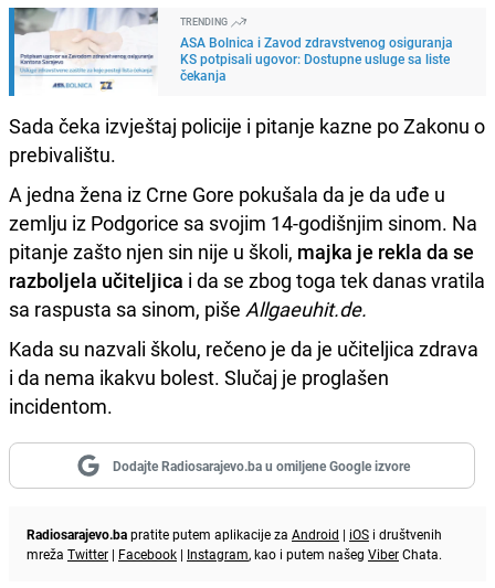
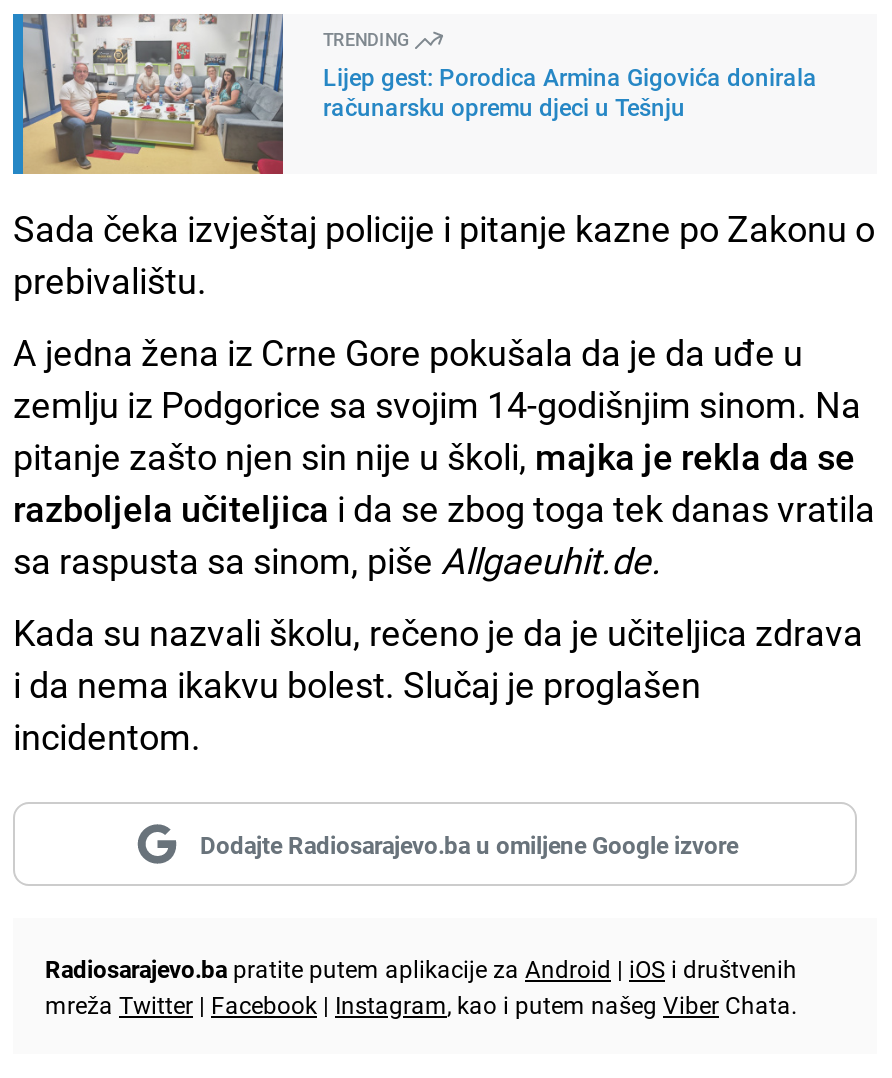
[13,7,453,96] [image] | ASA Bolnica i Zavod zdravstvenog osiguranja | KS potpisali ugovor: Dostupne usluge sa liste | čekanja -> [21,12,817,176] [image] | Lijep gest: Porodica Armina Gigovića donirala | računarsku opremu djeci u Tešnju

